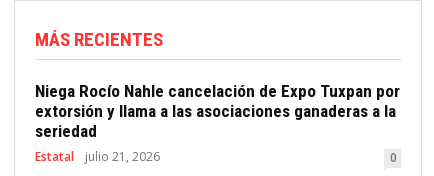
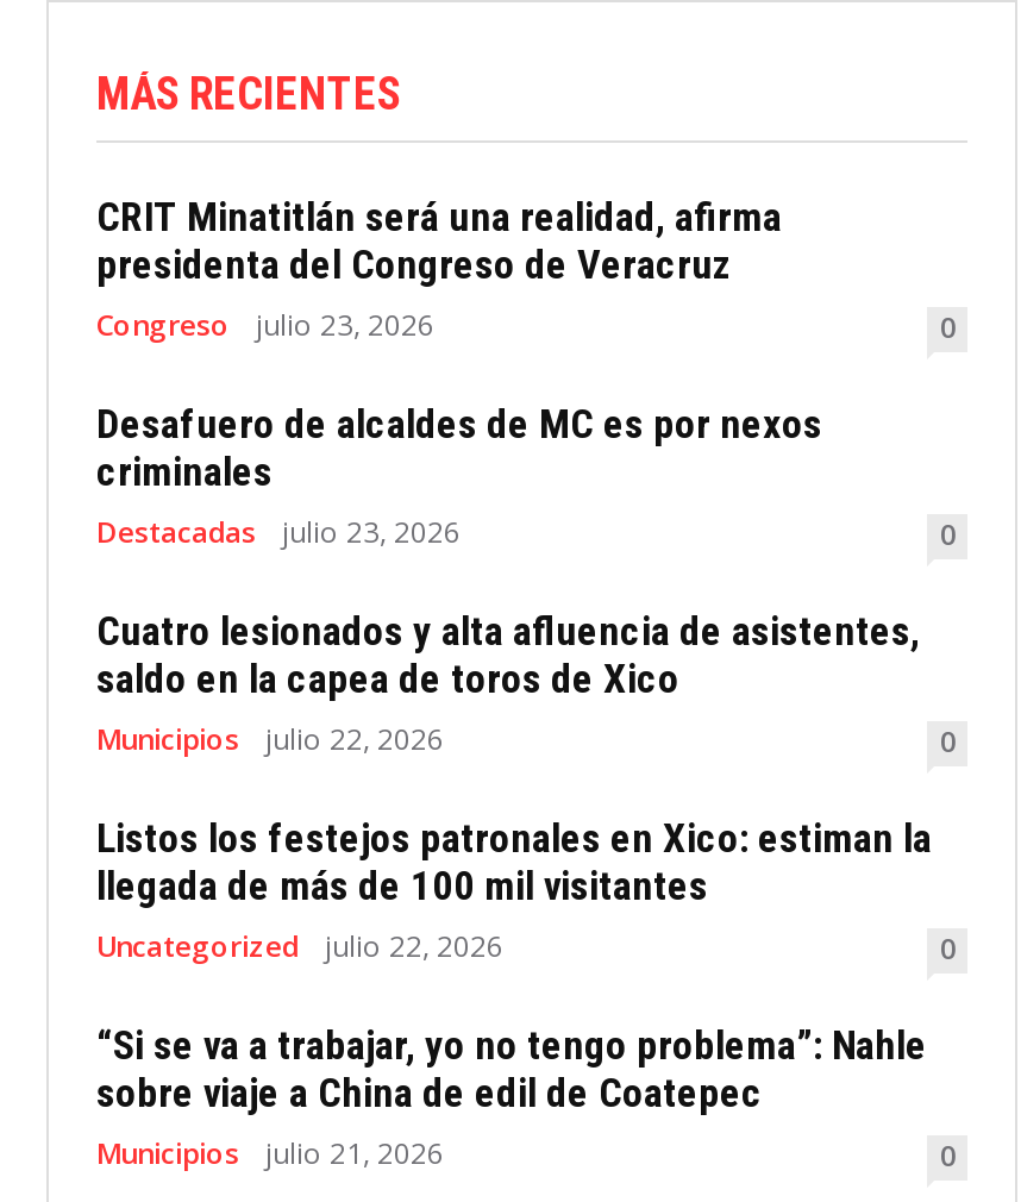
[35,81,400,165] Niega Rocío Nahle cancelación de Expo Tuxpan por | extorsión y llama a las asociaciones ganaderas a la | seriedad | Estatal -> [96,194,957,1174] CRIT Minatitlán será una realidad, afirma | presidenta del Congreso de Veracruz | Congreso | julio 23, 2026 | 0 | Desafuero de alcaldes de MC es por nexos | criminales | Destacadas | julio 23, 2026 | 0 | Cuatro lesionados y alta afluencia de asistentes, | saldo en la capea de toros de Xico | Municipios | julio 22, 2026 | 0 | Listos los festejos patronales en Xico: estiman la | llegada de más de 100 mil visitantes | Uncategorized | julio 22, 2026 | 0 | “Si se va a trabajar, yo no tengo problema”: Nahle | sobre viaje a China de edil de Coatepec | Municipios

